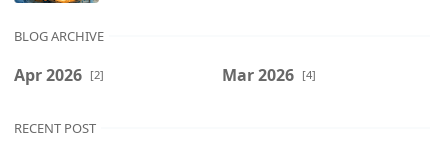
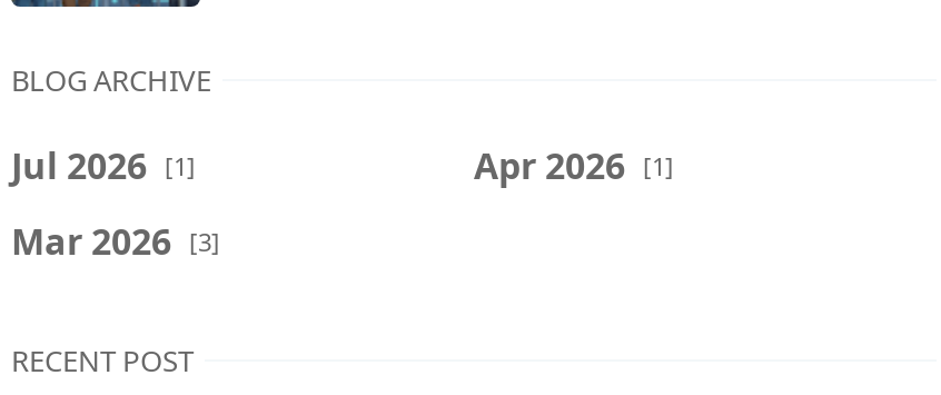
[14,64,316,86] Apr 2026 [2] | Mar 2026 [4] -> [11,142,674,266] Jul 2026 [1] | Apr 2026 [1] | Mar 2026 [3]

